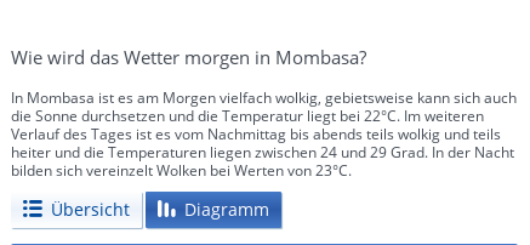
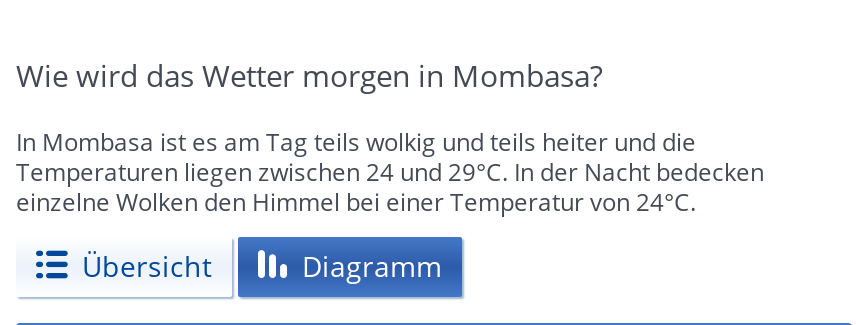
[11,87,517,181] In Mombasa ist es am Morgen vielfach wolkig, gebietsweise kann sich auch | die Sonne durchsetzen und die Temperatur liegt bei 22°C. Im weiteren | Verlauf des Tages ist es vom Nachmittag bis abends teils wolkig und teils | heiter und die Temperaturen liegen zwischen 24 und 29 Grad. In der Nacht | bilden sich vereinzelt Wolken bei Werten von 23°C. -> [16,125,764,219] In Mombasa ist es am Tag teils wolkig und teils heiter und die | Temperaturen liegen zwischen 24 und 29°C. In der Nacht bedecken | einzelne Wolken den Himmel bei einer Temperatur von 24°C.

